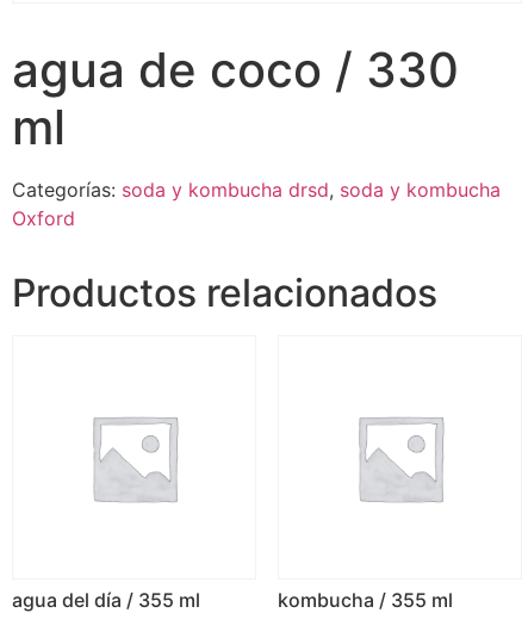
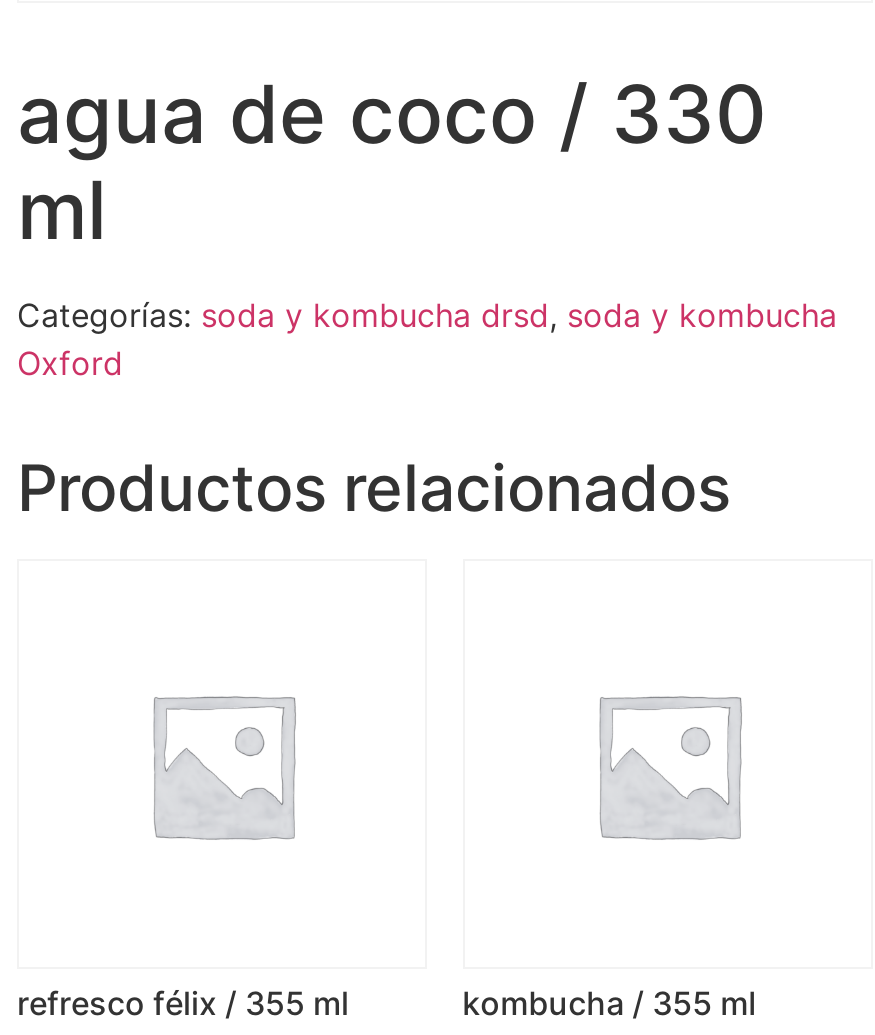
[12,588,200,612] agua del día / 355 ml -> [17,983,349,1023] refresco félix / 355 ml

